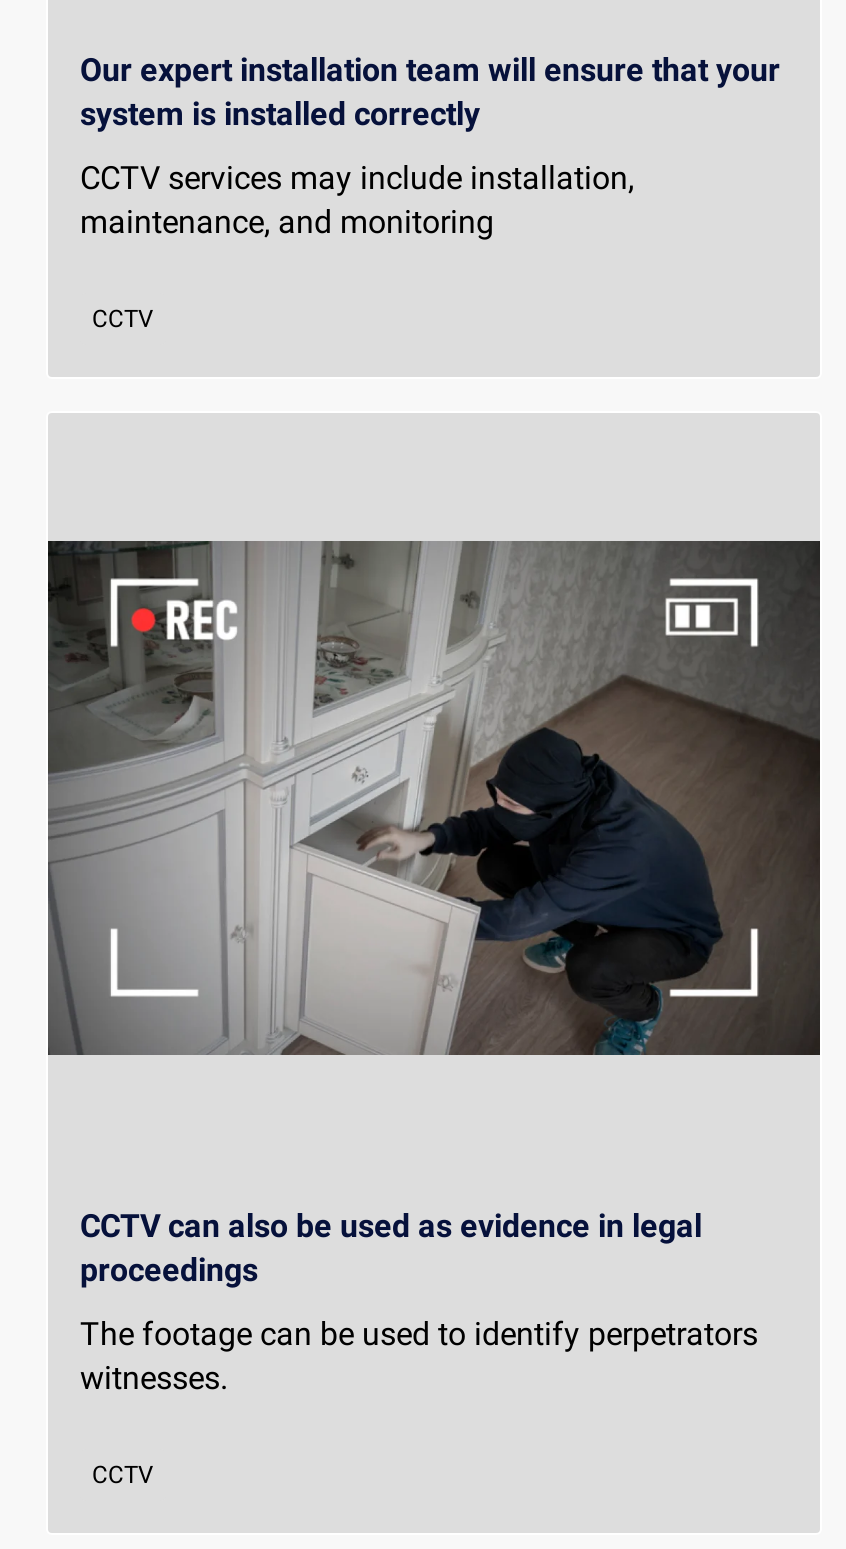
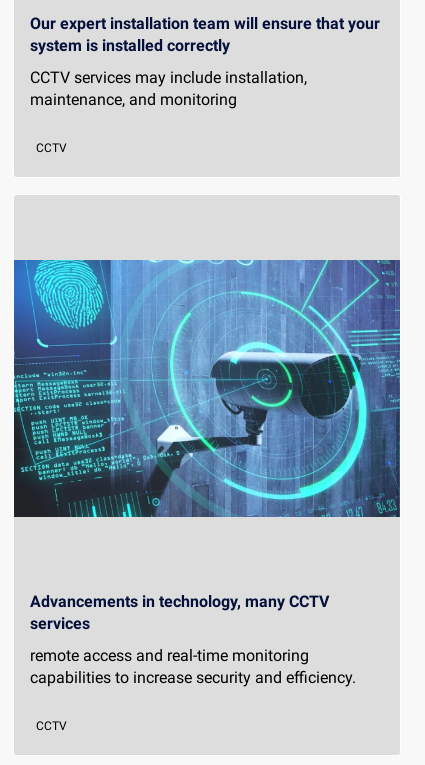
[46,538,822,1056] [image] -> [13,259,401,518] [image]
[80,1206,702,1288] CCTV can also be used as evidence in legal | proceedings -> [30,592,329,633] Advancements in technology, many CCTV | services
[80,1314,758,1396] The footage can be used to identify perpetrators | witnesses. -> [30,646,356,687] remote access and real-time monitoring | capabilities to increase security and efficiency.

